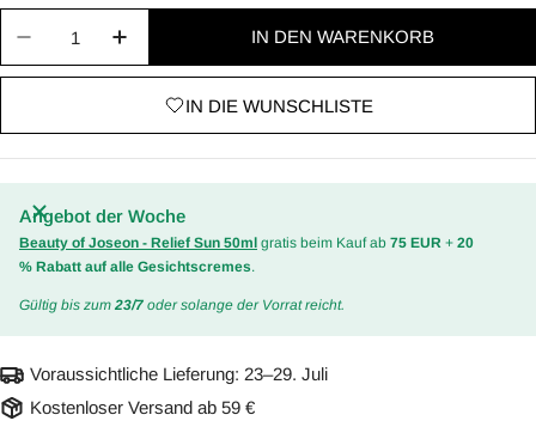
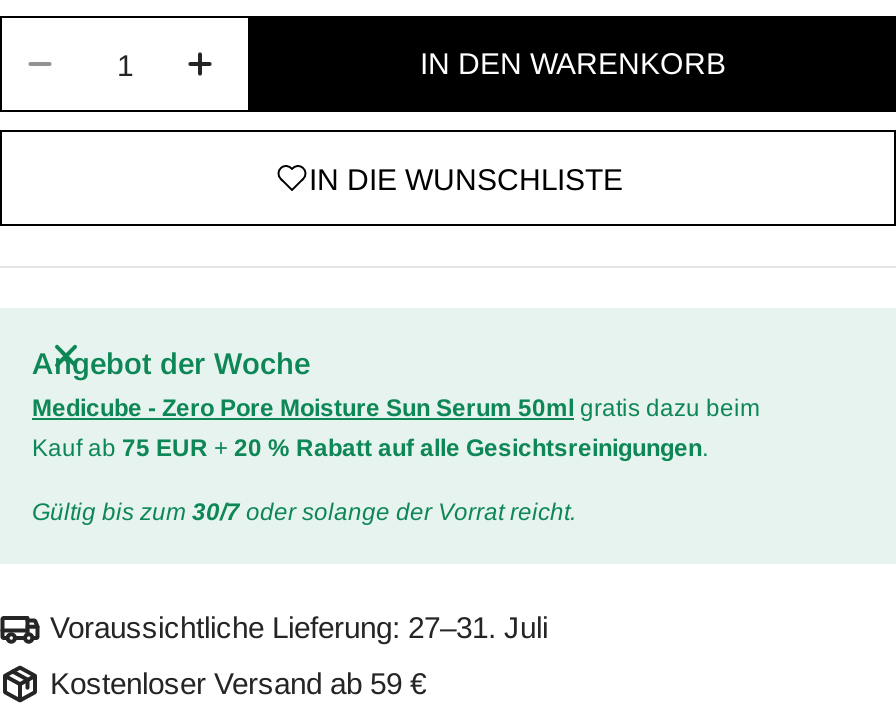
[19,235,474,276] Beauty of Joseon - Relief Sun 50ml gratis beim Kauf ab 75 EUR + 20 | % Rabatt auf alle Gesichtscremes. -> [32,395,760,463] Medicube - Zero Pore Moisture Sun Serum 50ml gratis dazu beim | Kauf ab 75 EUR + 20 % Rabatt auf alle Gesichtsreinigungen.
[19,297,345,314] Gültig bis zum 23/7 oder solange der Vorrat reicht. -> [32,499,576,527] Gültig bis zum 30/7 oder solange der Vorrat reicht.
[30,364,328,384] Voraussichtliche Lieferung: 23–29. Juli -> [50,611,548,645] Voraussichtliche Lieferung: 27–31. Juli

